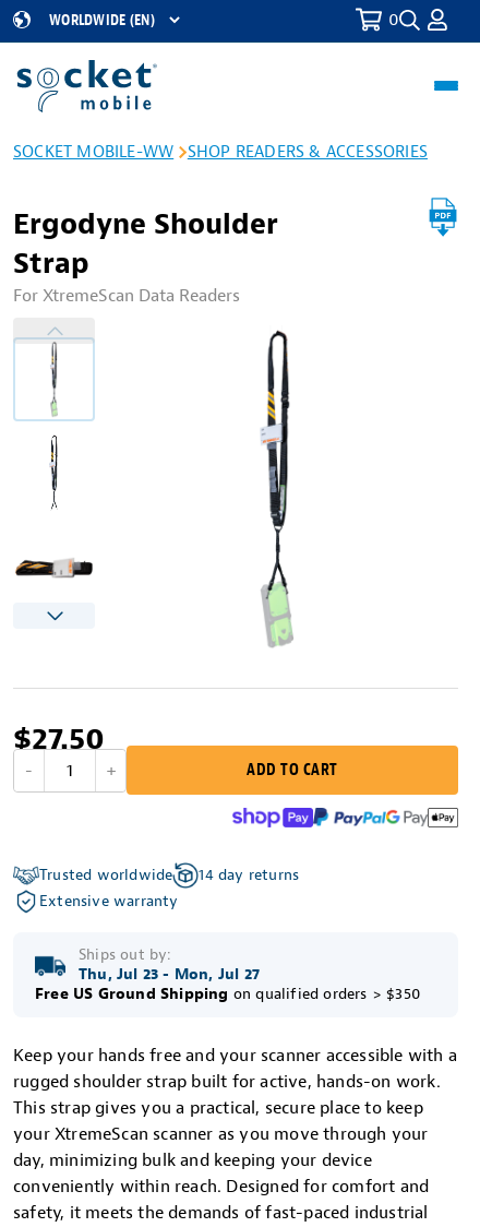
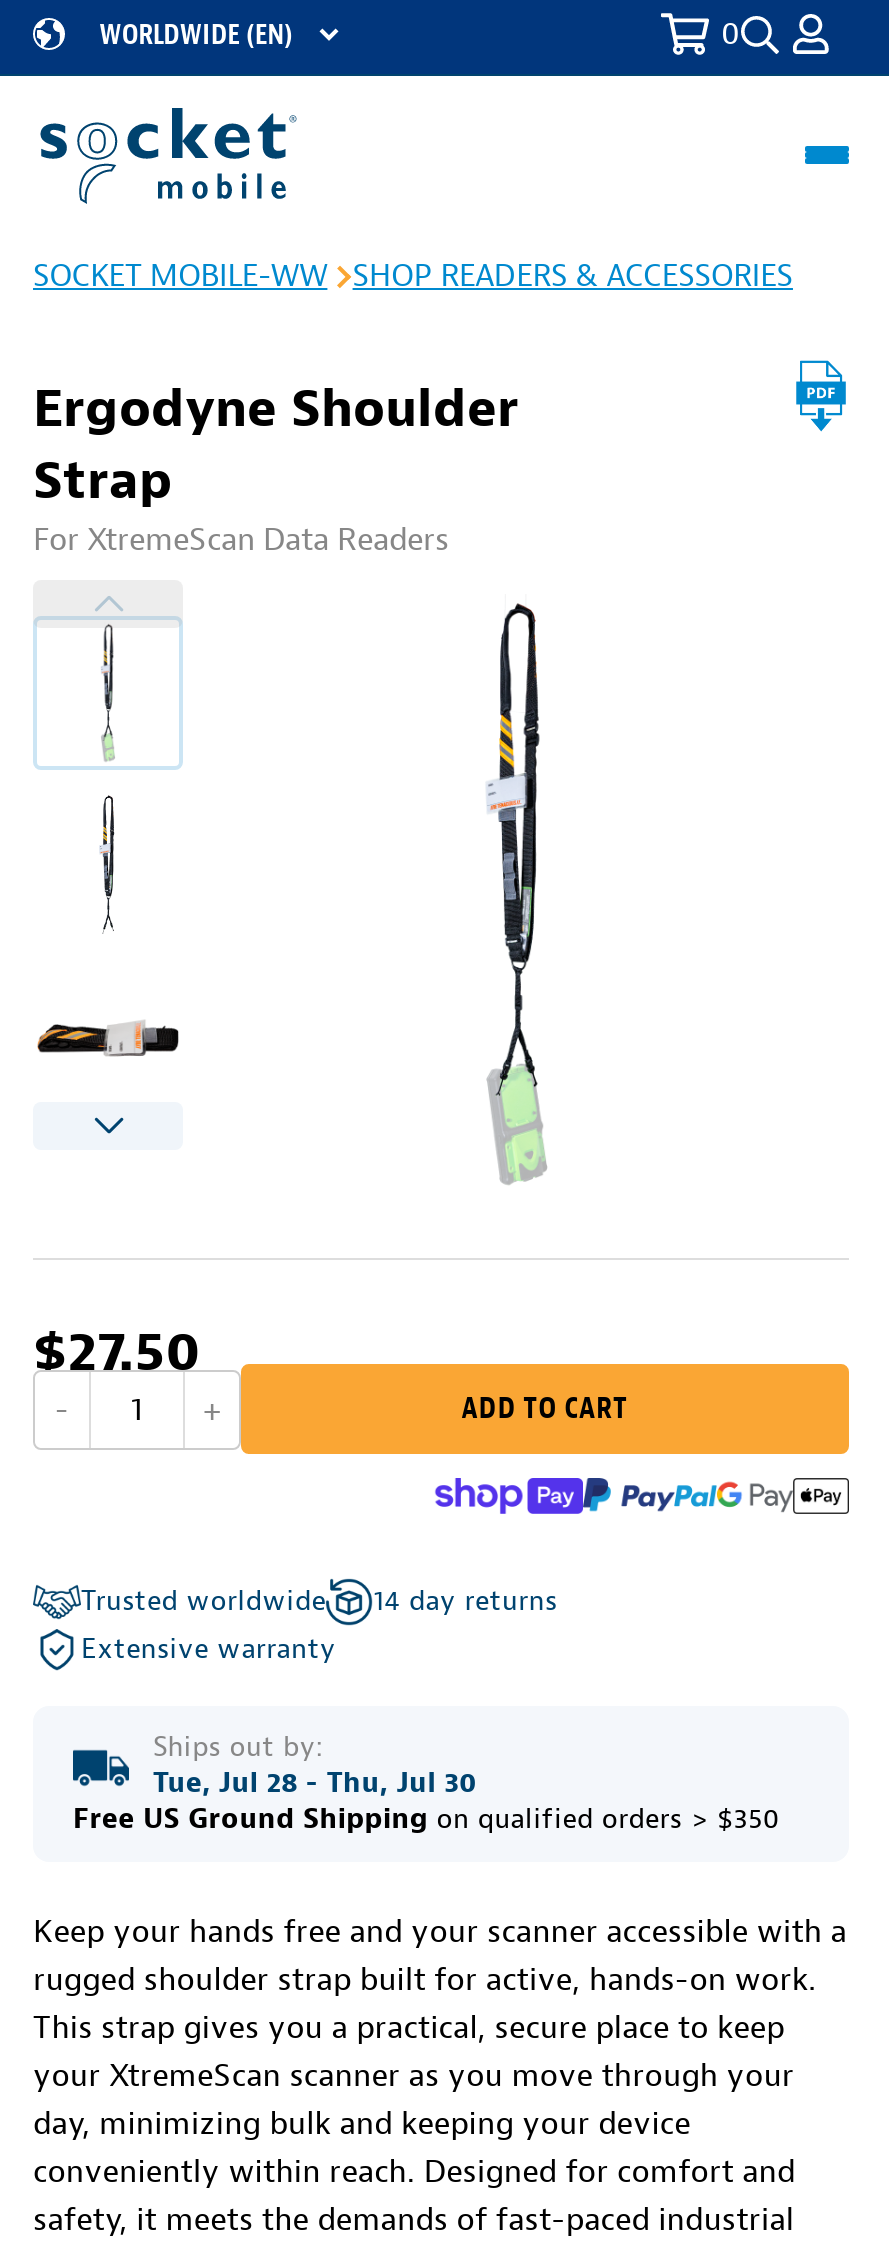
[79,965,260,984] Thu, Jul 23 - Mon, Jul 27 -> [153,1766,477,1800] Tue, Jul 28 - Thu, Jul 30

